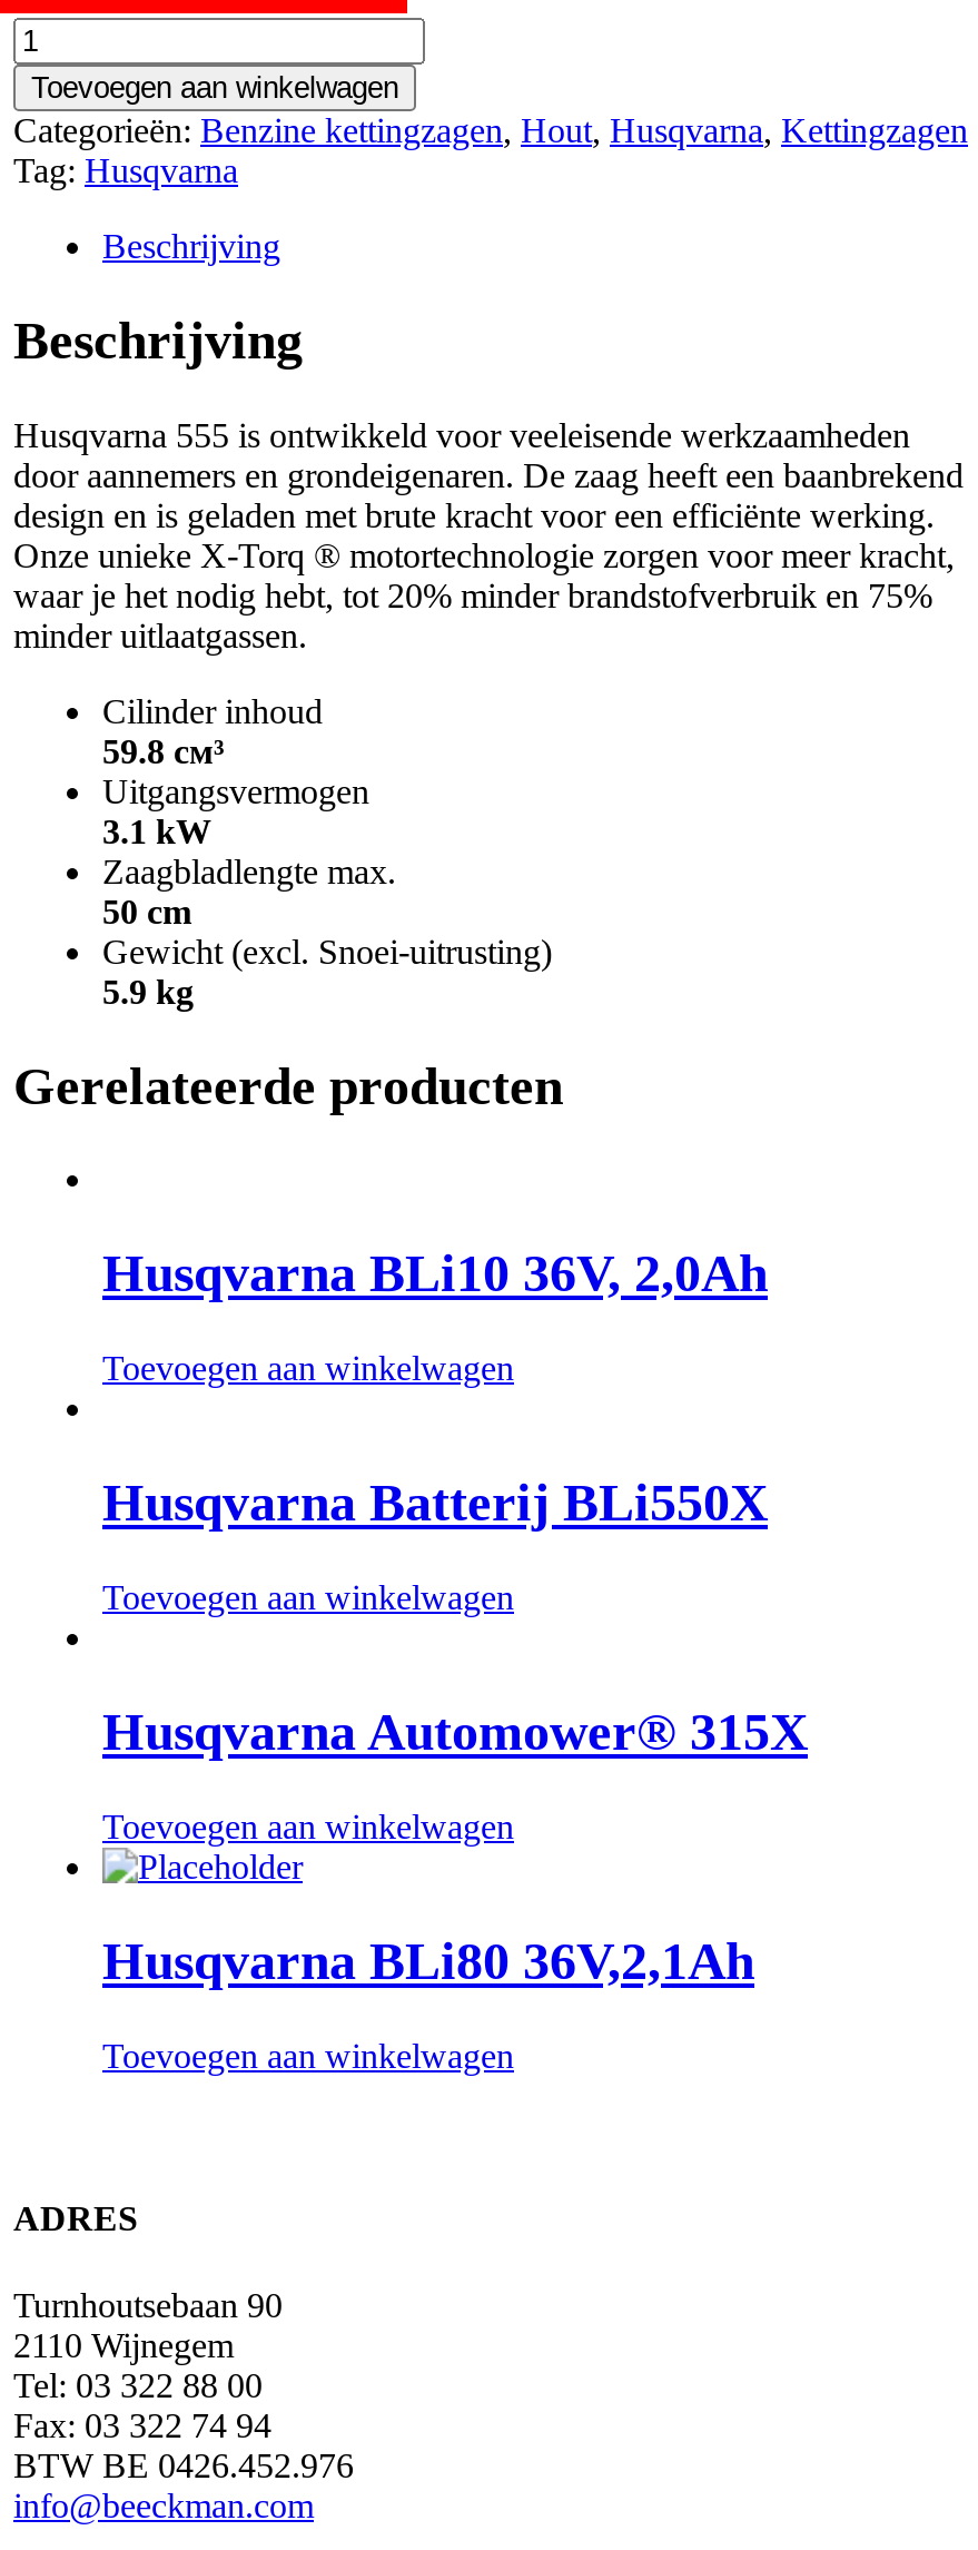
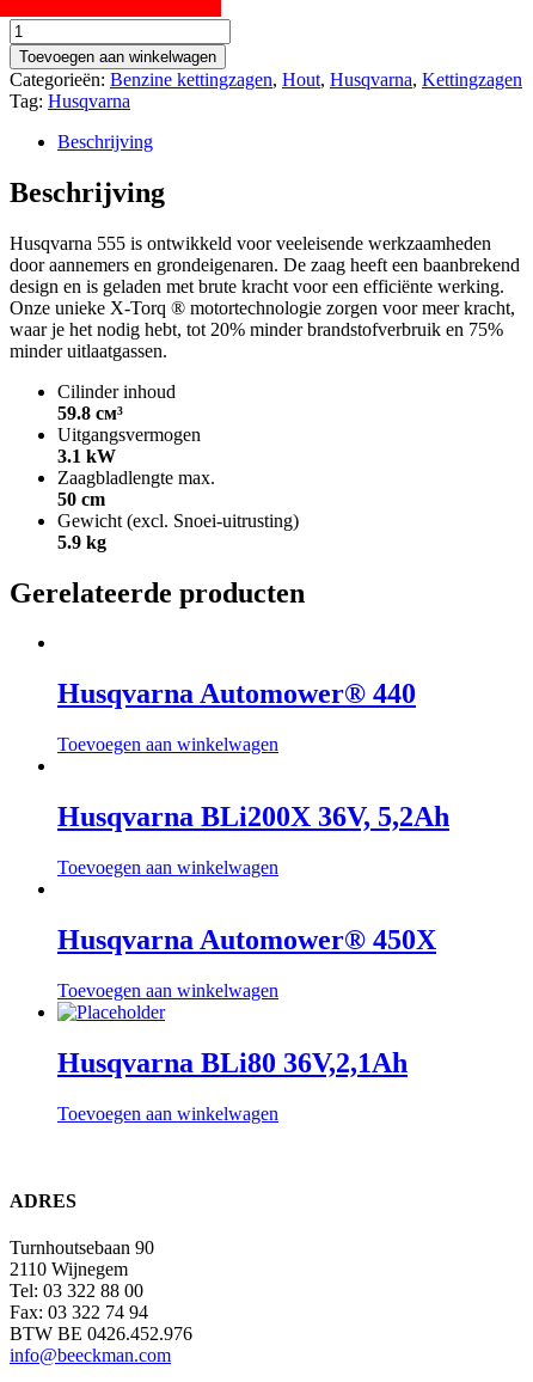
[102,1245,768,1303] Husqvarna BLi10 36V, 2,0Ah -> [57,678,416,709] Husqvarna Automower® 440
[102,1474,768,1532] Husqvarna Batterij BLi550X -> [57,801,449,832] Husqvarna BLi200X 36V, 5,2Ah
[102,1703,808,1761] Husqvarna Automower® 315X -> [57,924,436,955] Husqvarna Automower® 450X

